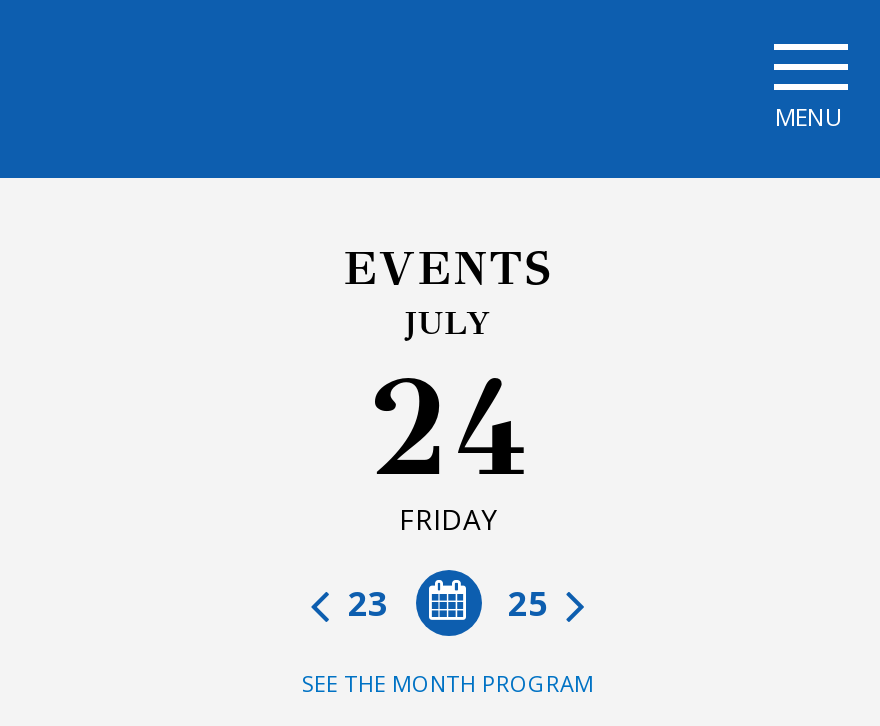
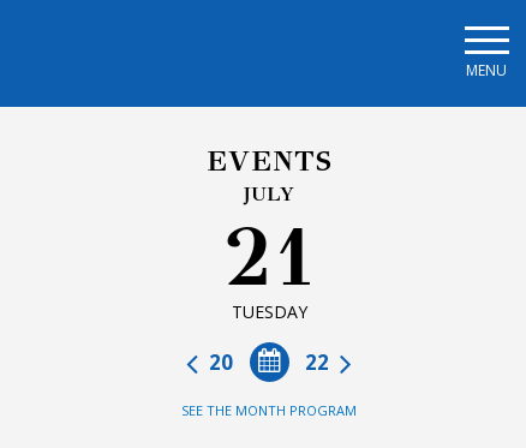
[366,346,530,538] 24 | FRIDAY -> [222,208,316,323] 21 | TUESDAY
[340,580,556,626] 25 | 23 -> [204,348,334,376] 22 | 20

